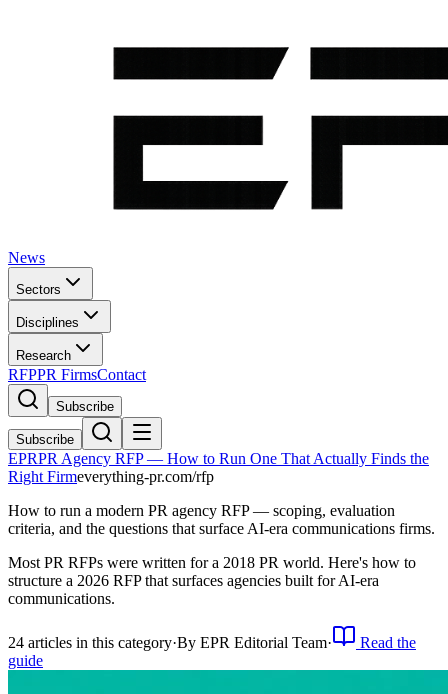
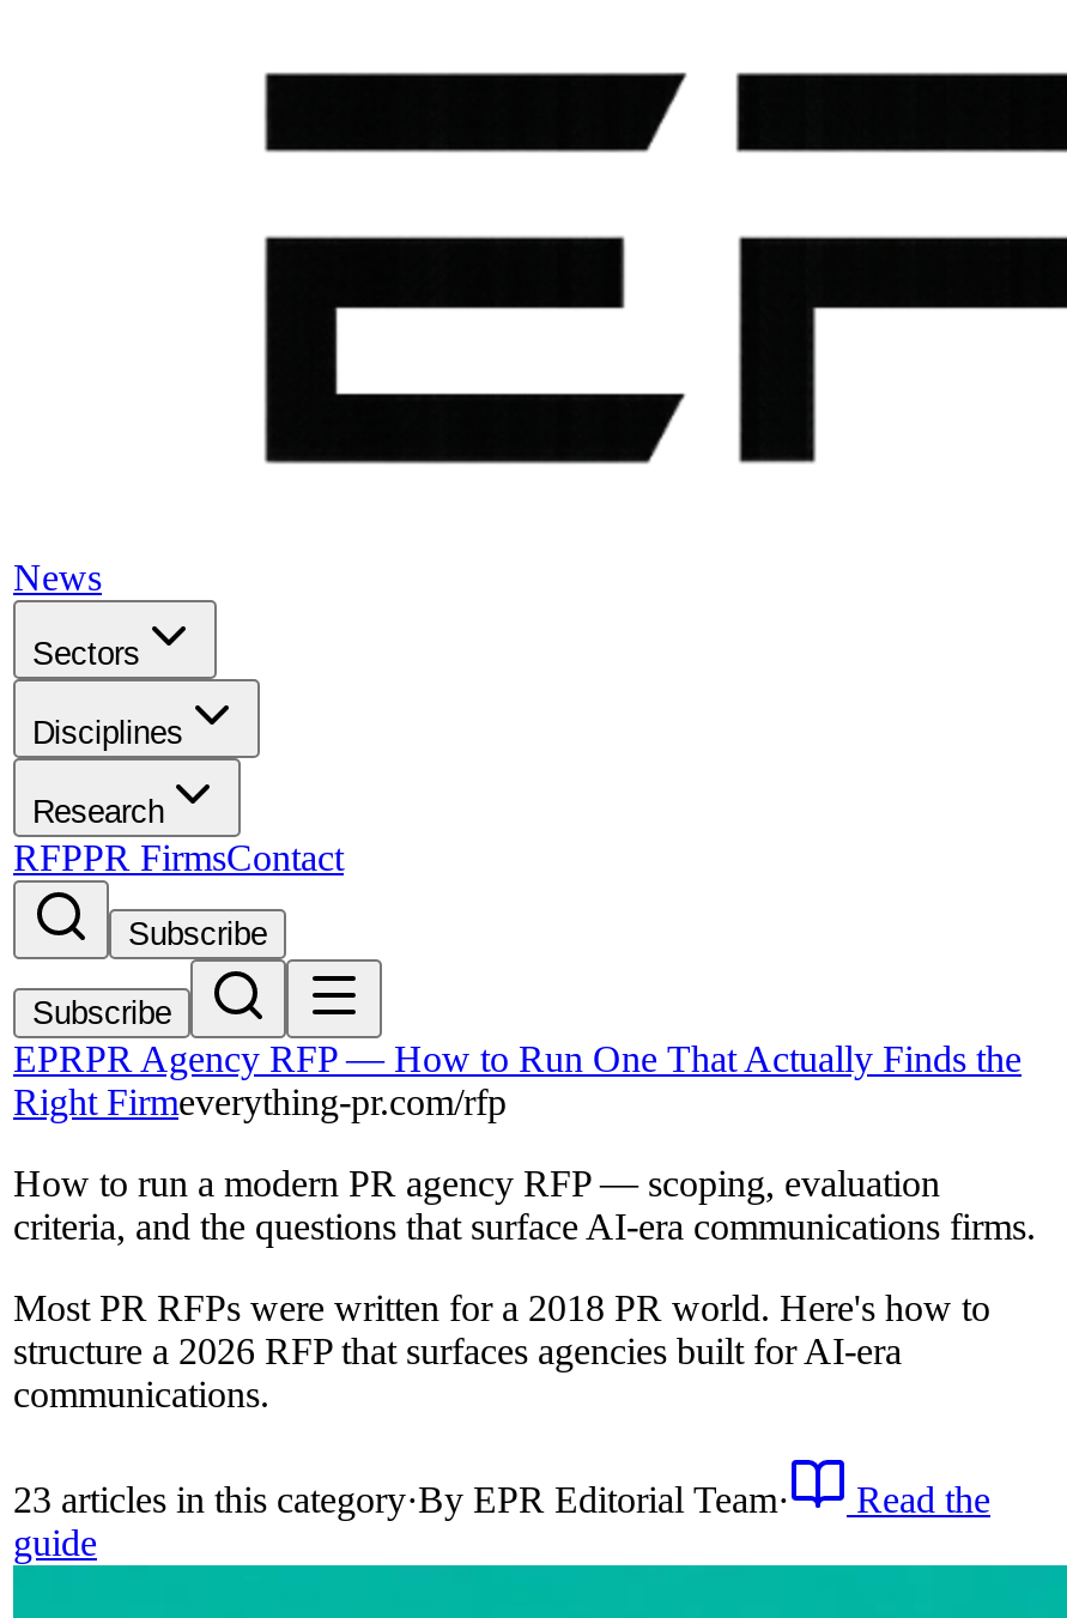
[8,634,332,651] 24 articles in this category·By EPR Editorial Team· -> [13,1479,789,1520] 23 articles in this category·By EPR Editorial Team·

